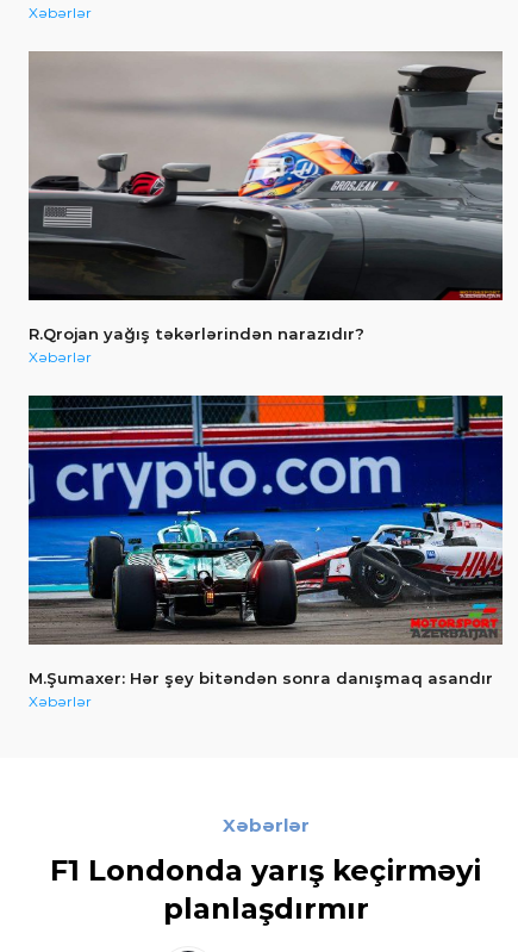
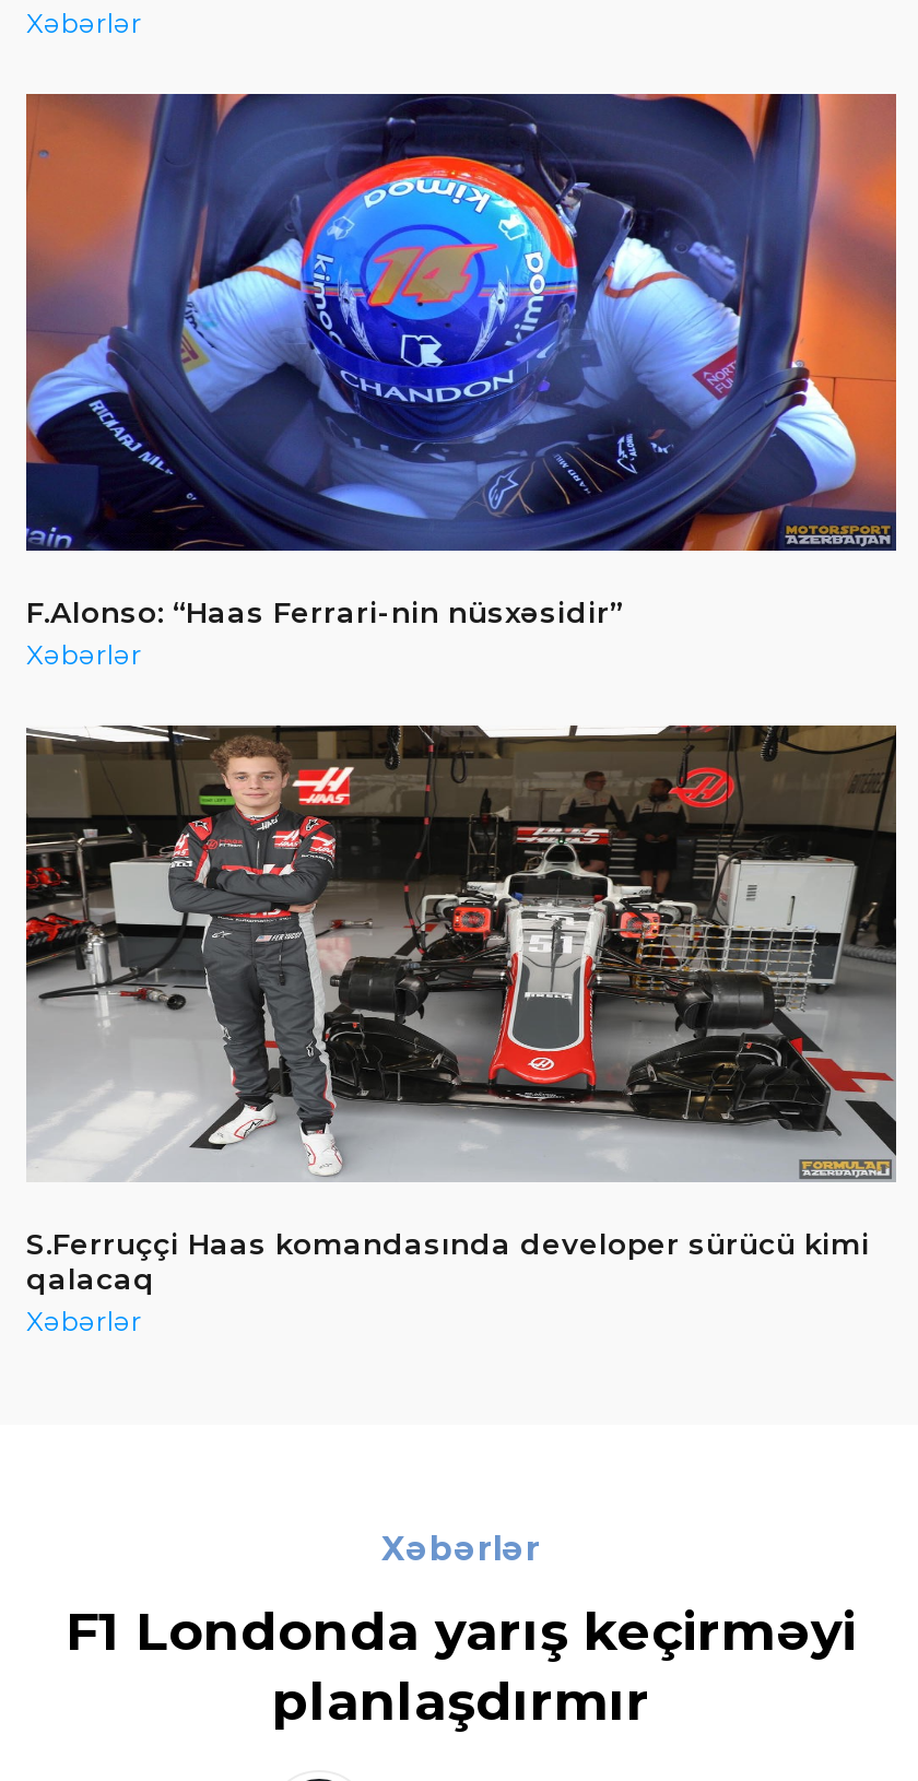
[27,51,504,343] [image] | R.Qrojan yağış təkərlərindən narazıdır? -> [24,92,898,630] [image] | F.Alonso: “Haas Ferrari-nin nüsxəsidir”
[27,394,504,688] [image] | M.Şumaxer: Hər şey bitəndən sonra danışmaq asandır -> [24,723,896,1296] [image] | S.Ferruççi Haas komandasında developer sürücü kimi | qalacaq

